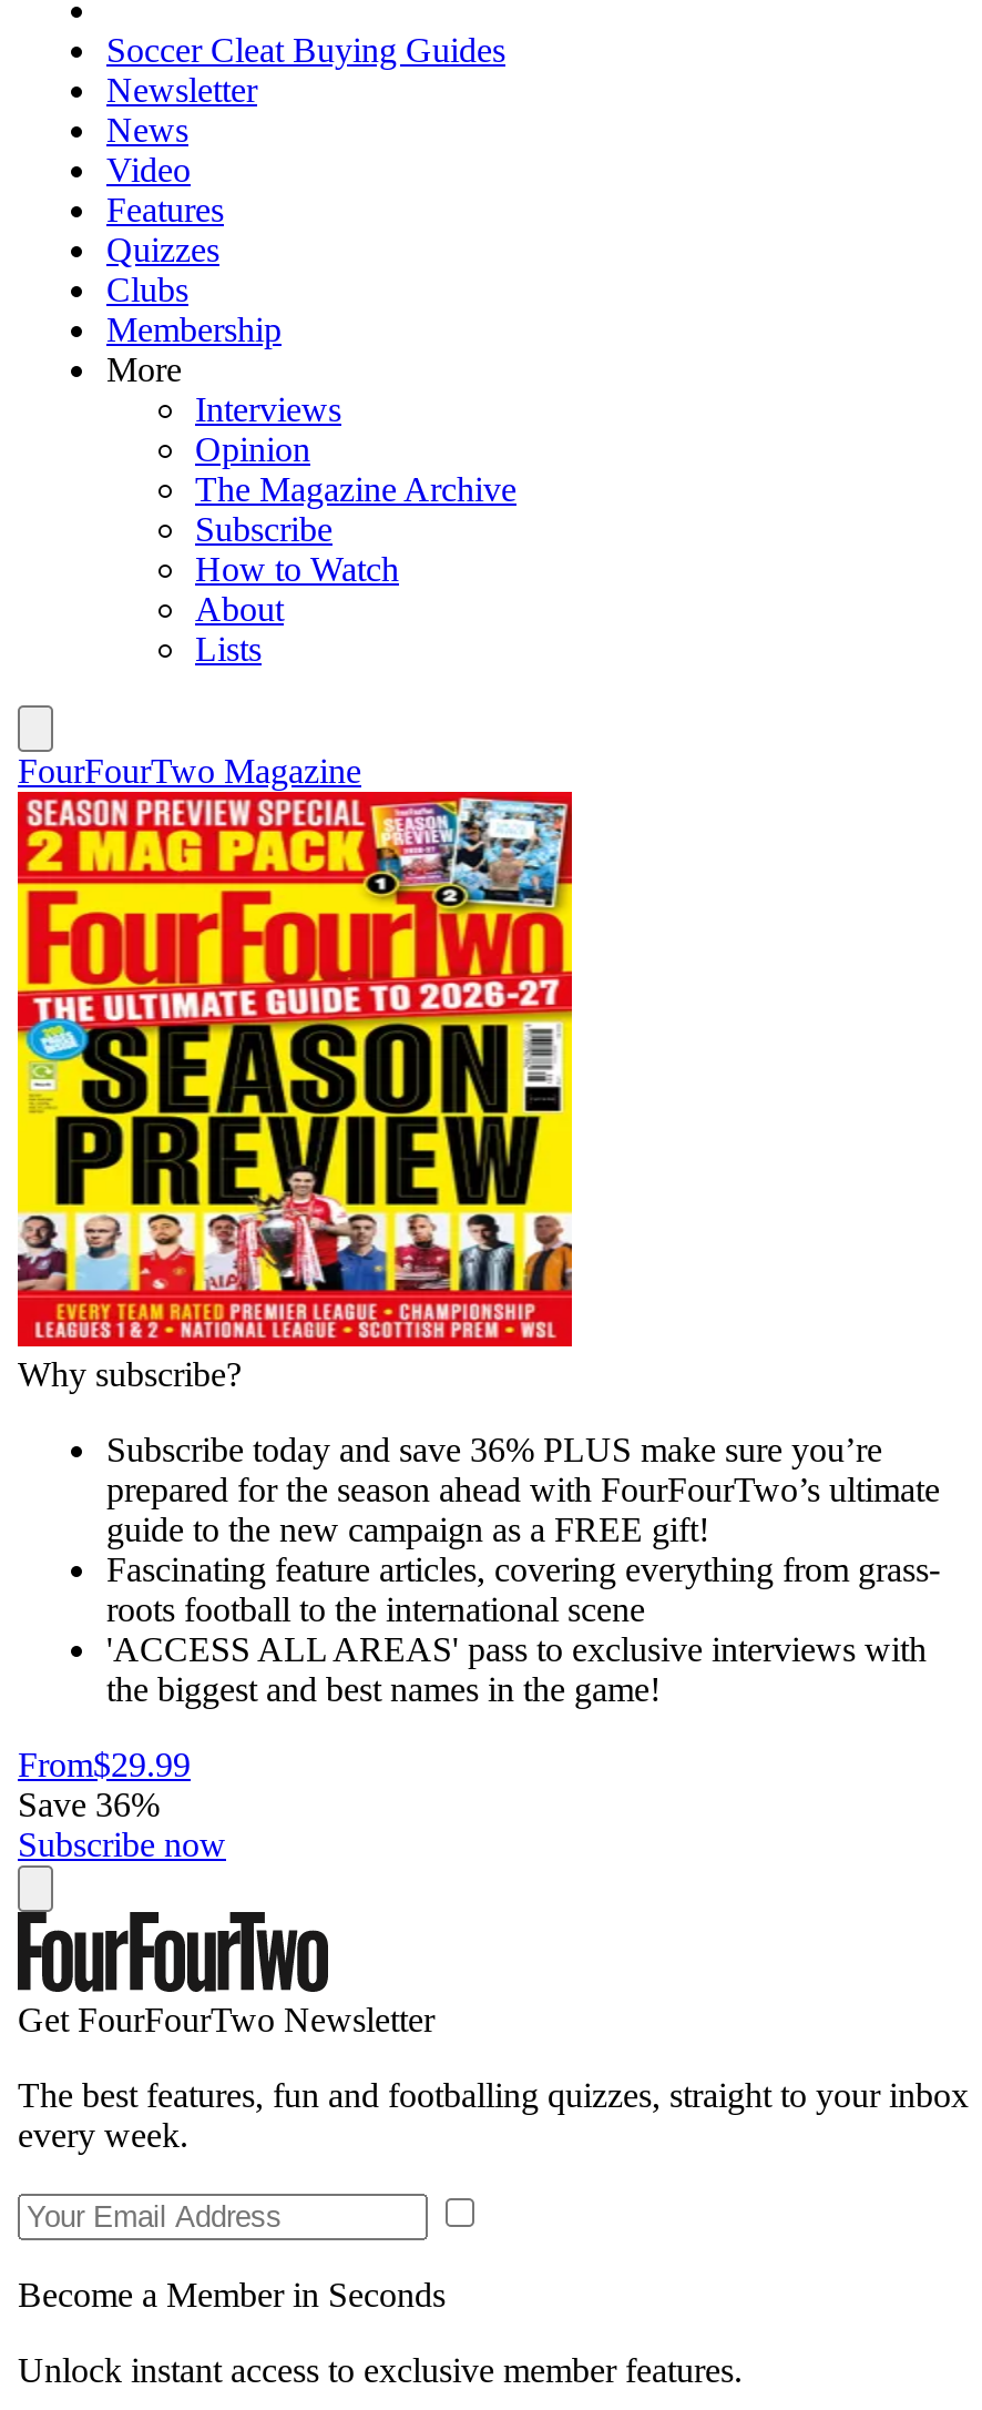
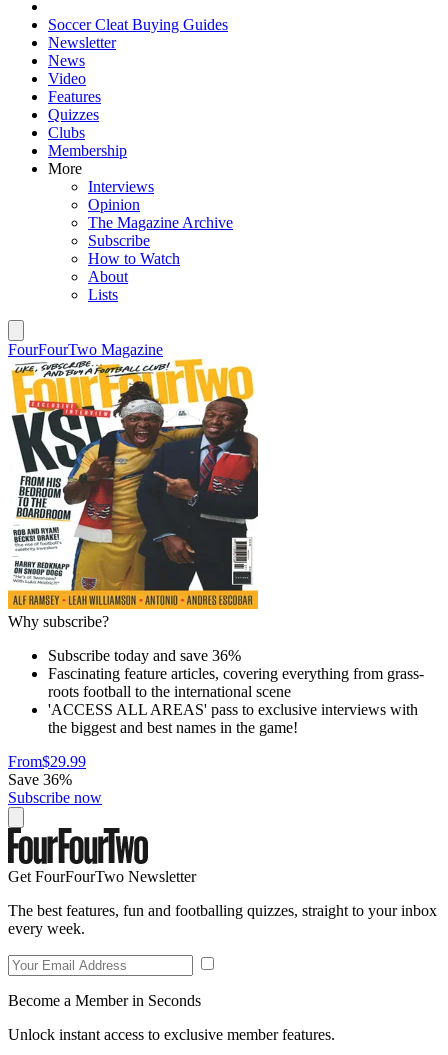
[16,790,940,1547] [image] | Subscribe today and save 36% PLUS make sure you’re | prepared for the season ahead with FourFourTwo’s ultimate | guide to the new campaign as a FREE gift! -> [7,358,259,663] [image] | Subscribe today and save 36%

